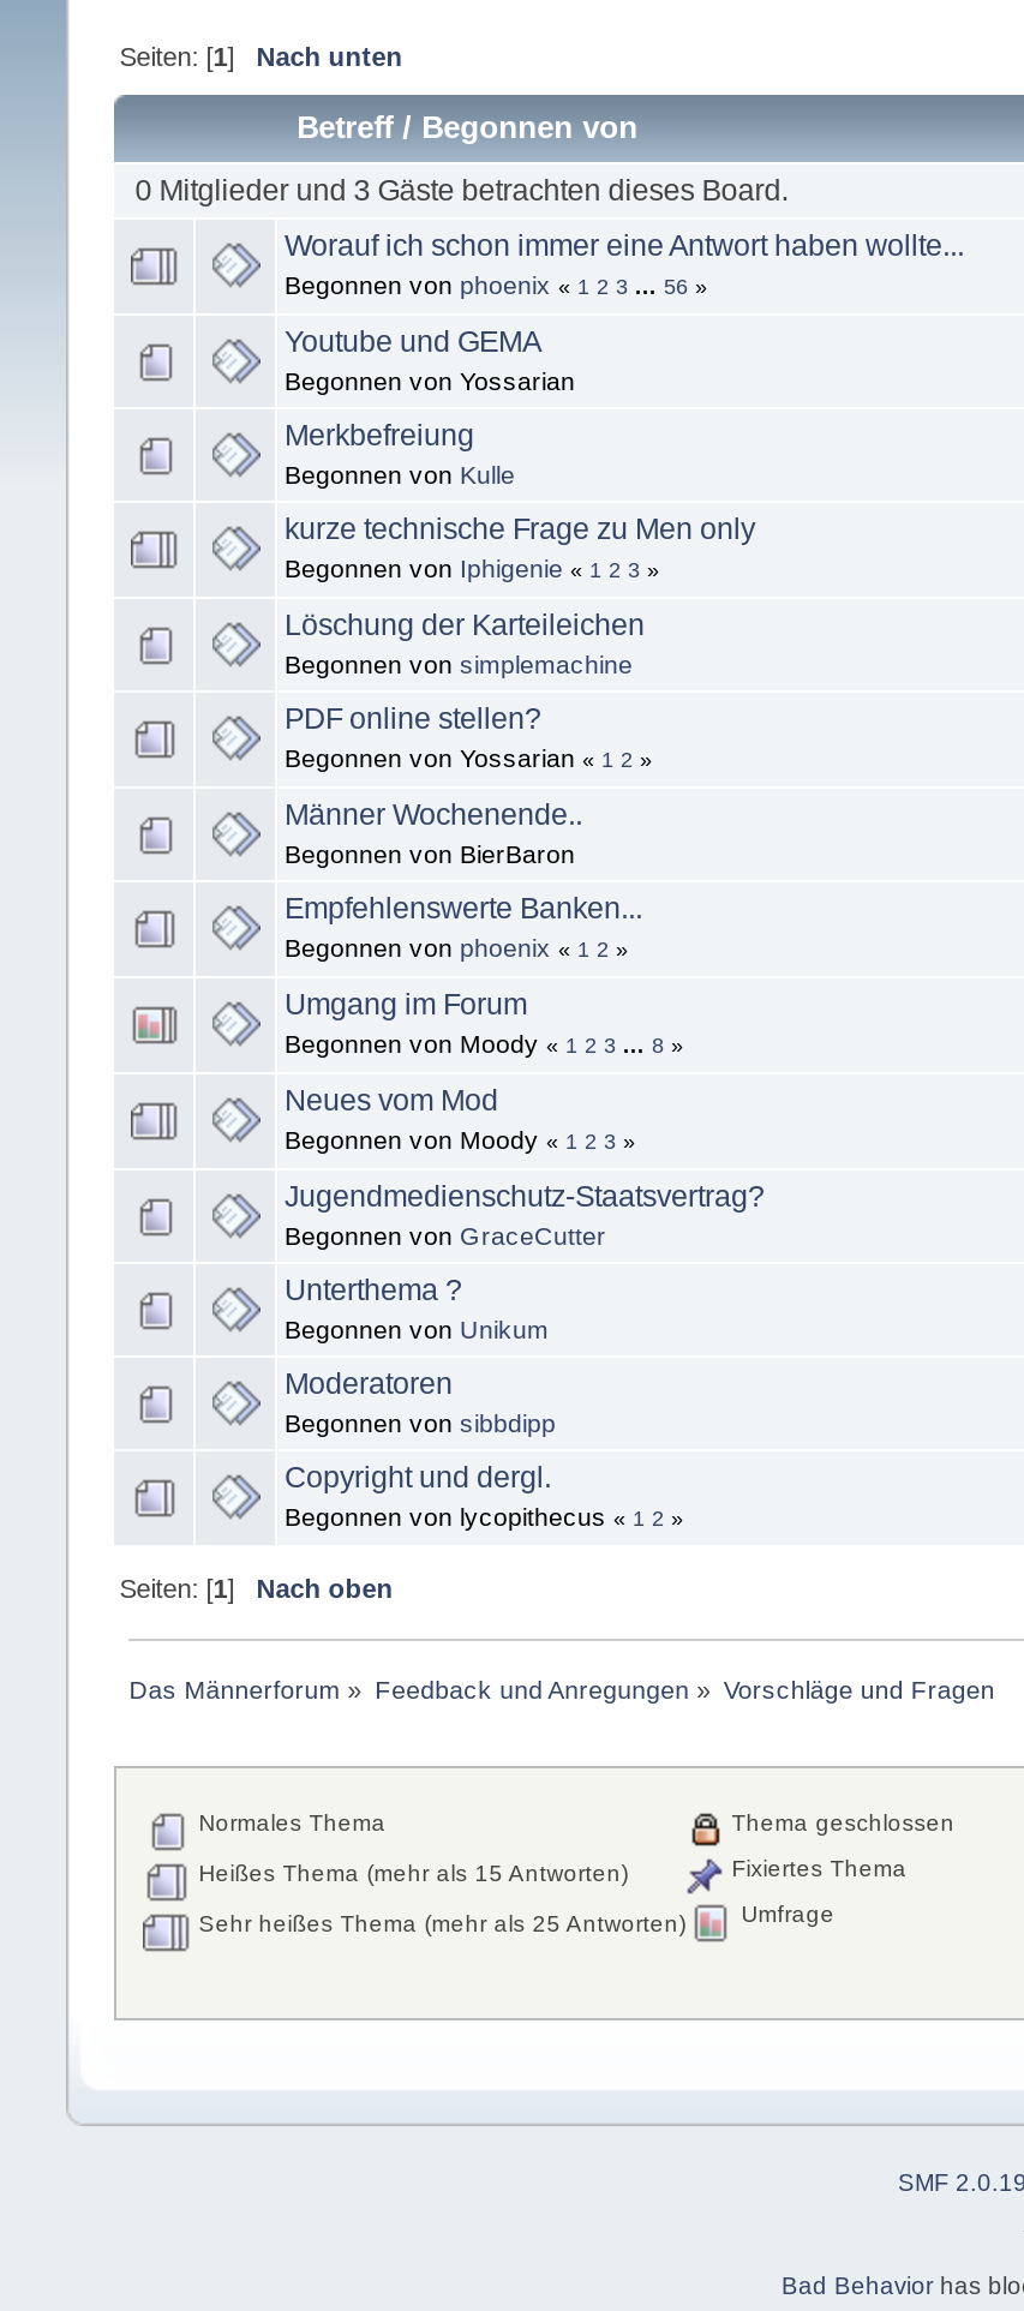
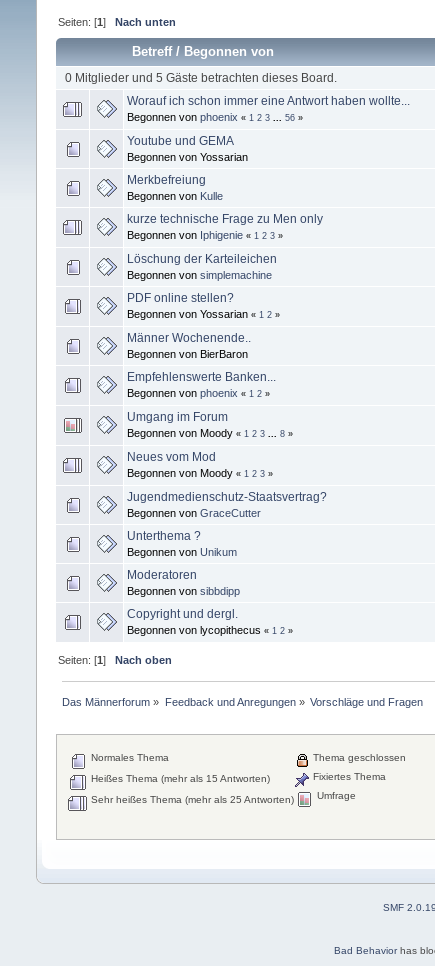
[135,173,788,206] 0 Mitglieder und 3 Gäste betrachten dieses Board. -> [65,70,337,84] 0 Mitglieder und 5 Gäste betrachten dieses Board.

